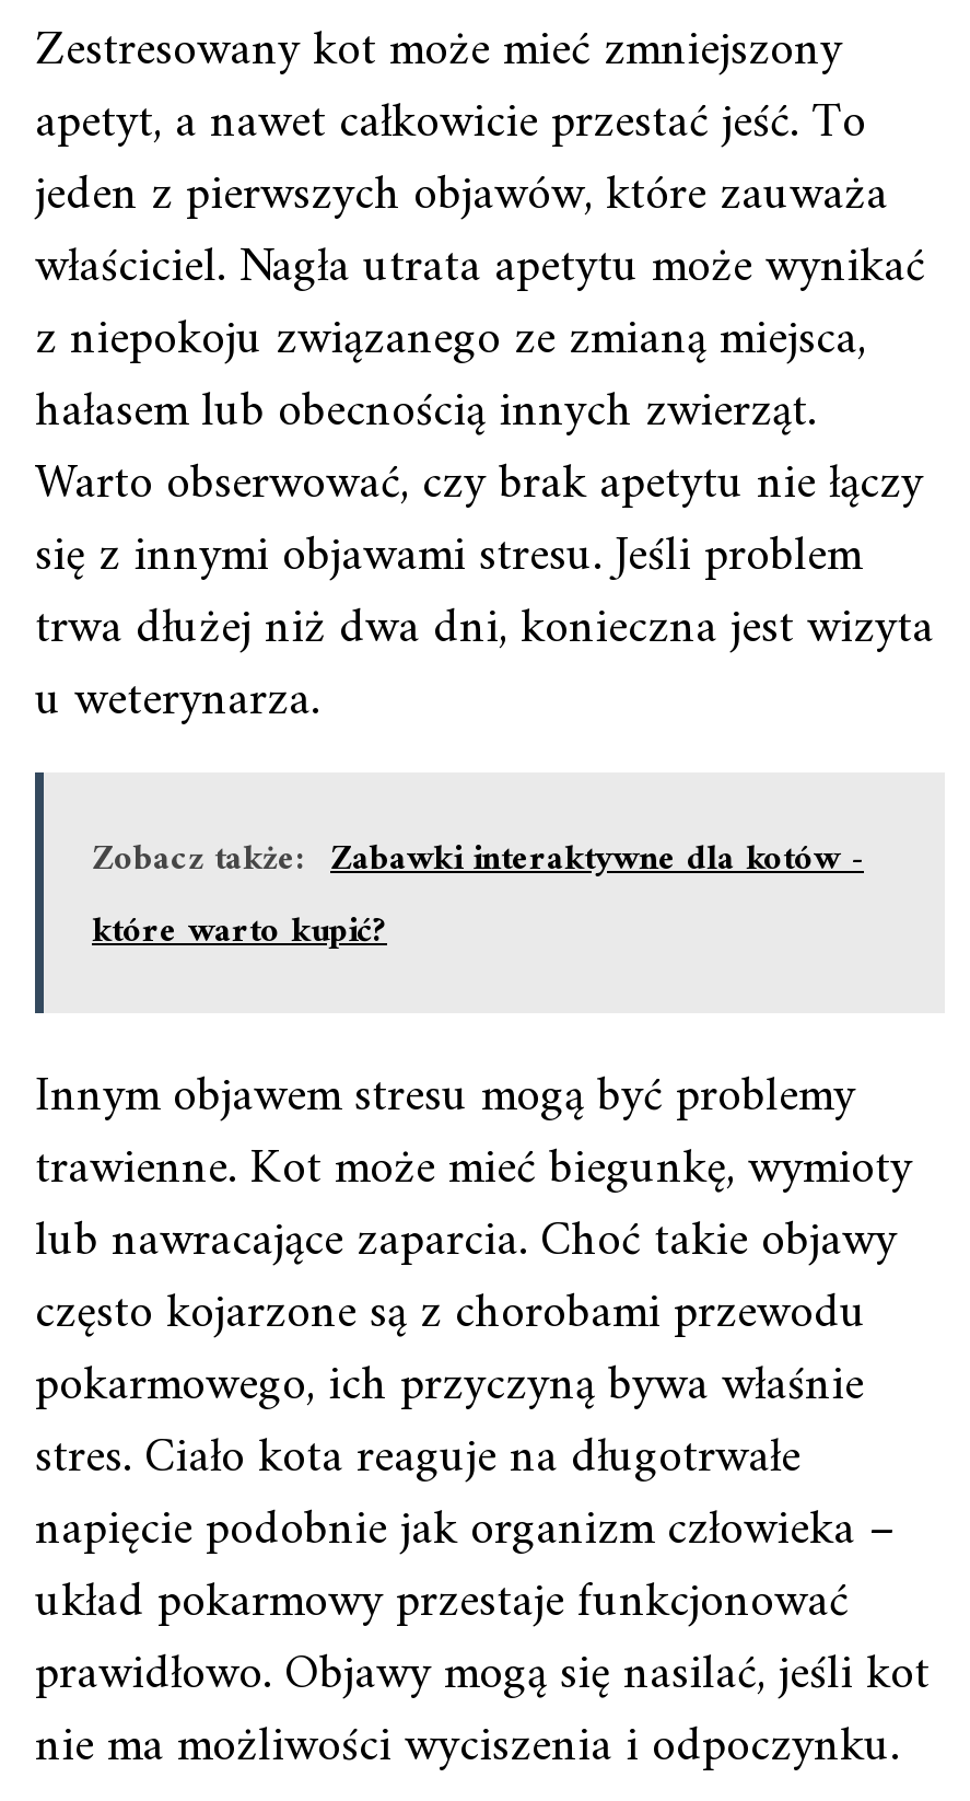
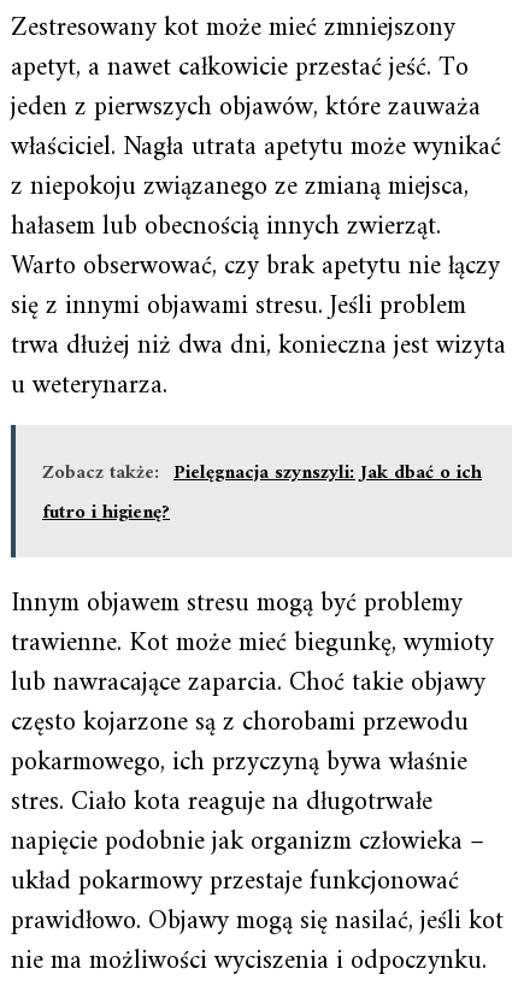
[92,830,864,964] Zobacz także: Zabawki interaktywne dla kotów - | które warto kupić? -> [42,457,482,530] Zobacz także: Pielęgnacja szynszyli: Jak dbać o ich | futro i higienę?

